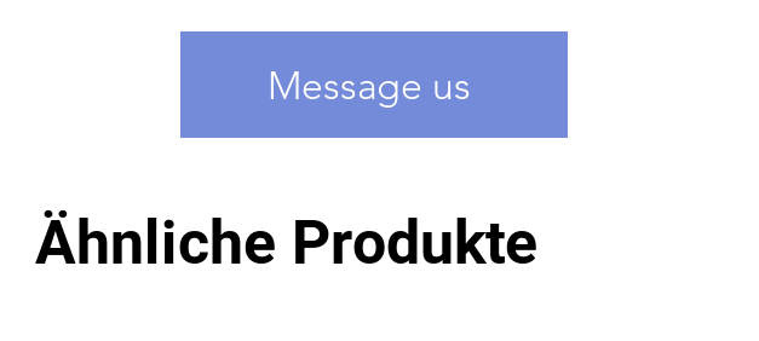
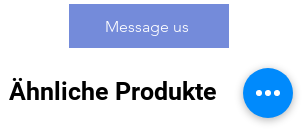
none -> [241,67,295,121] [image]

